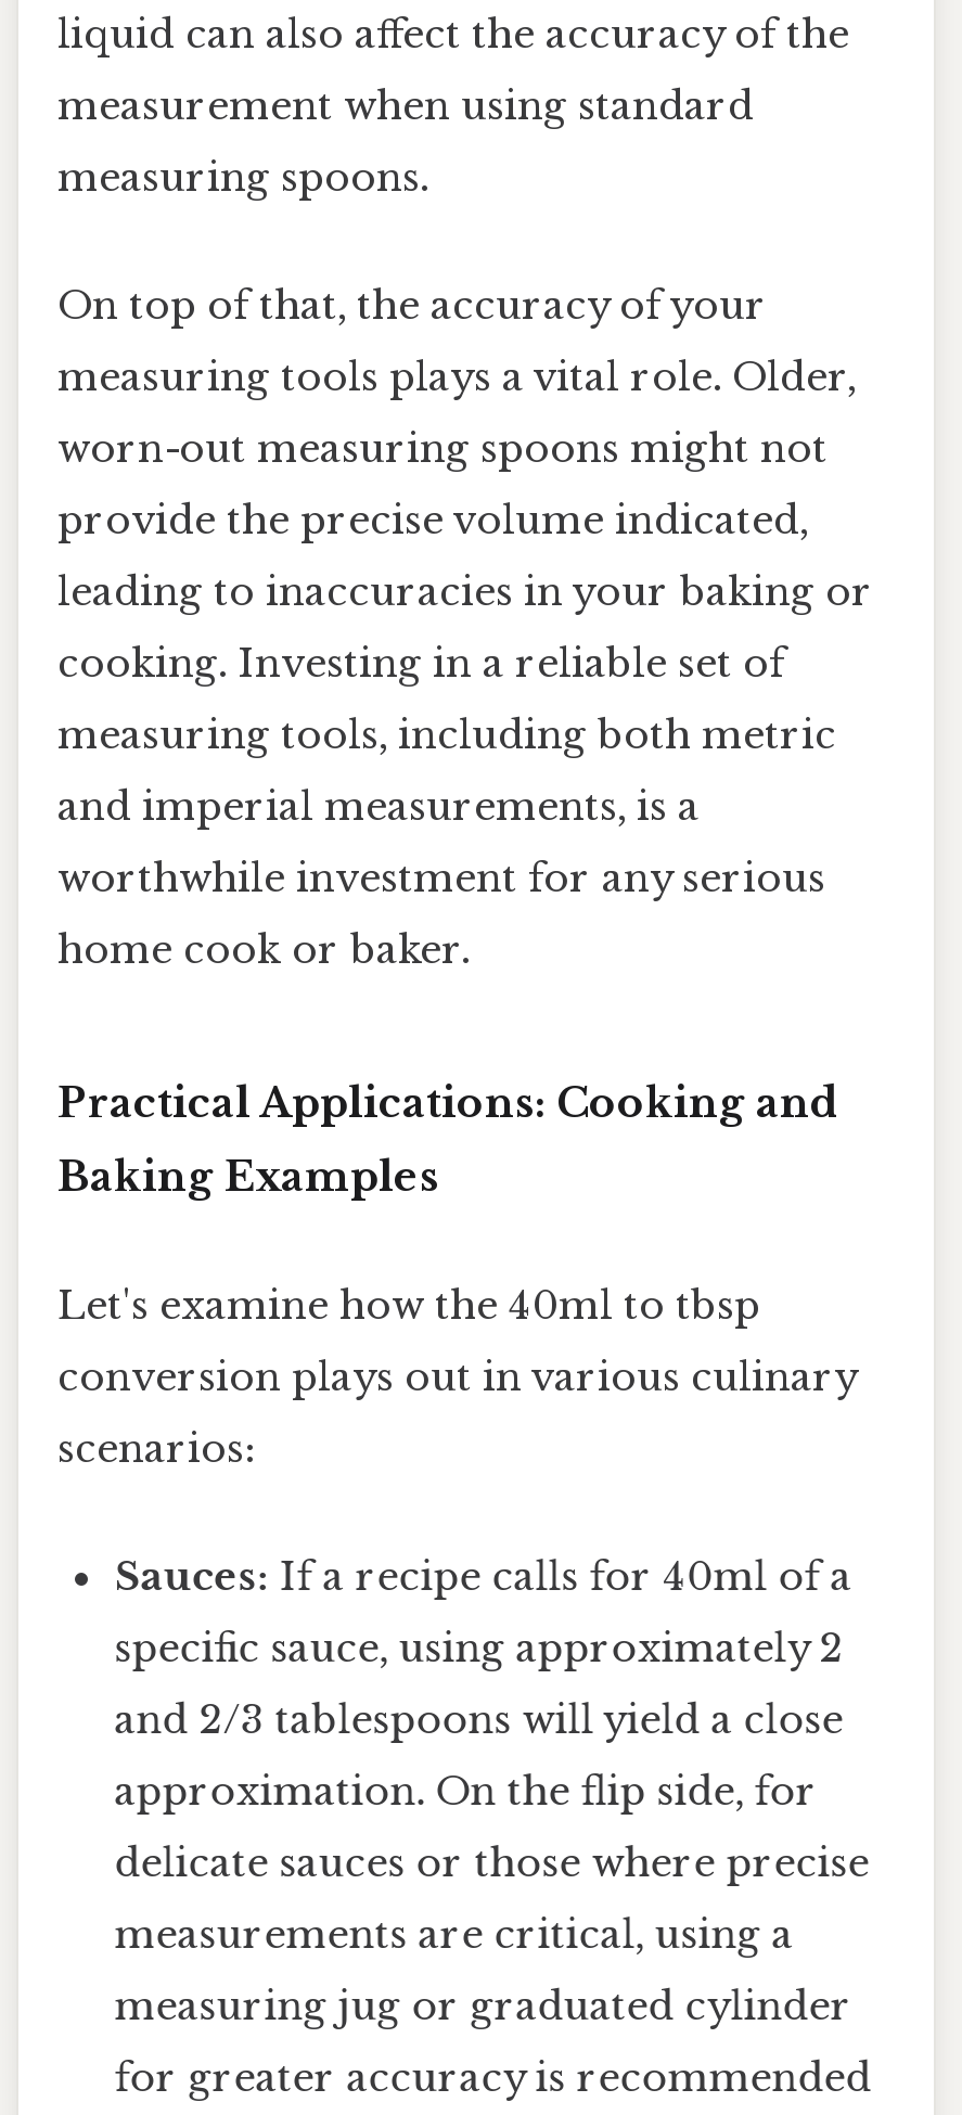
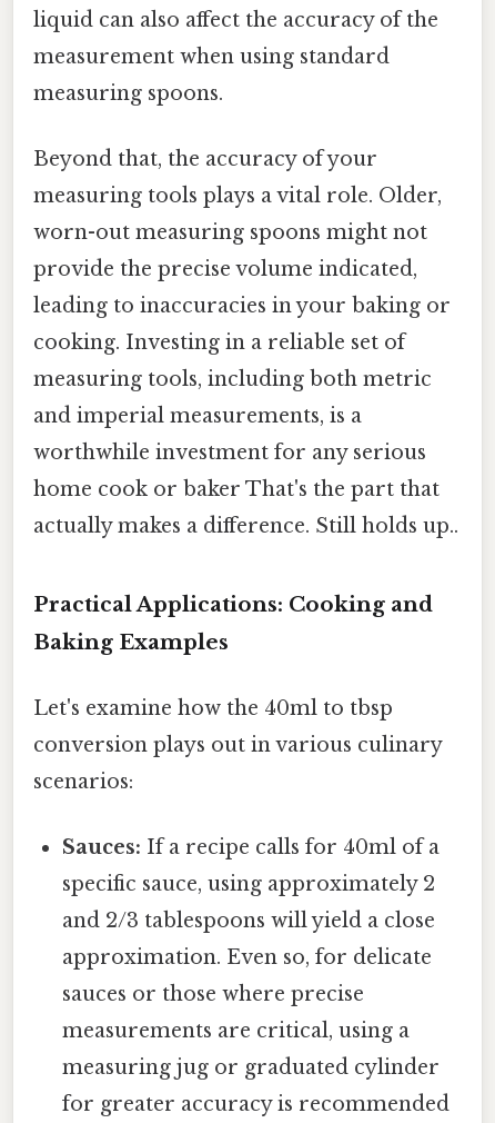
[57,282,767,329] On top of that, the accuracy of your -> [33,147,377,171] Beyond that, the accuracy of your
[57,926,470,974] home cook or baker. -> [33,477,458,538] home cook or baker That's the part that | actually makes a difference. Still holds up..
[114,1768,817,1816] approximation. On the flip side, for -> [62,945,432,970] approximation. Even so, for delicate
[114,1840,869,1887] delicate sauces or those where precise -> [62,982,364,1006] sauces or those where precise

